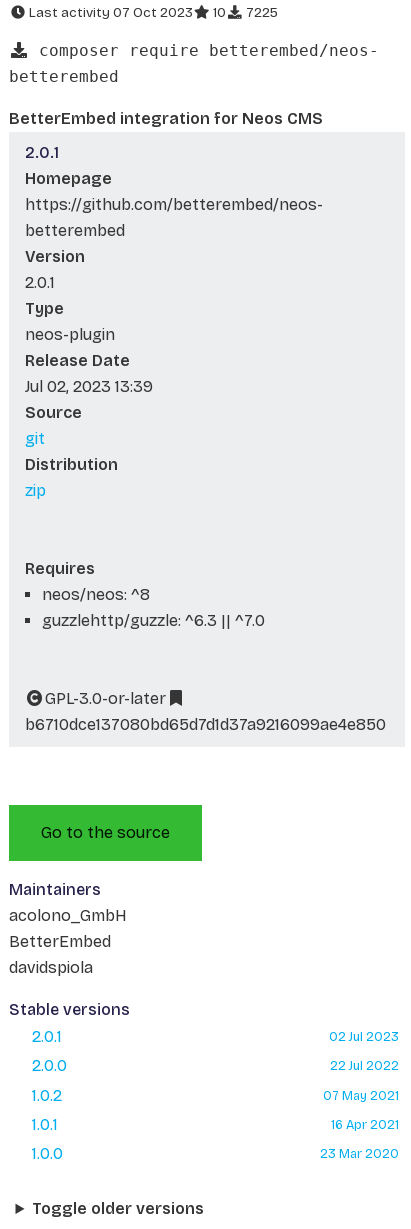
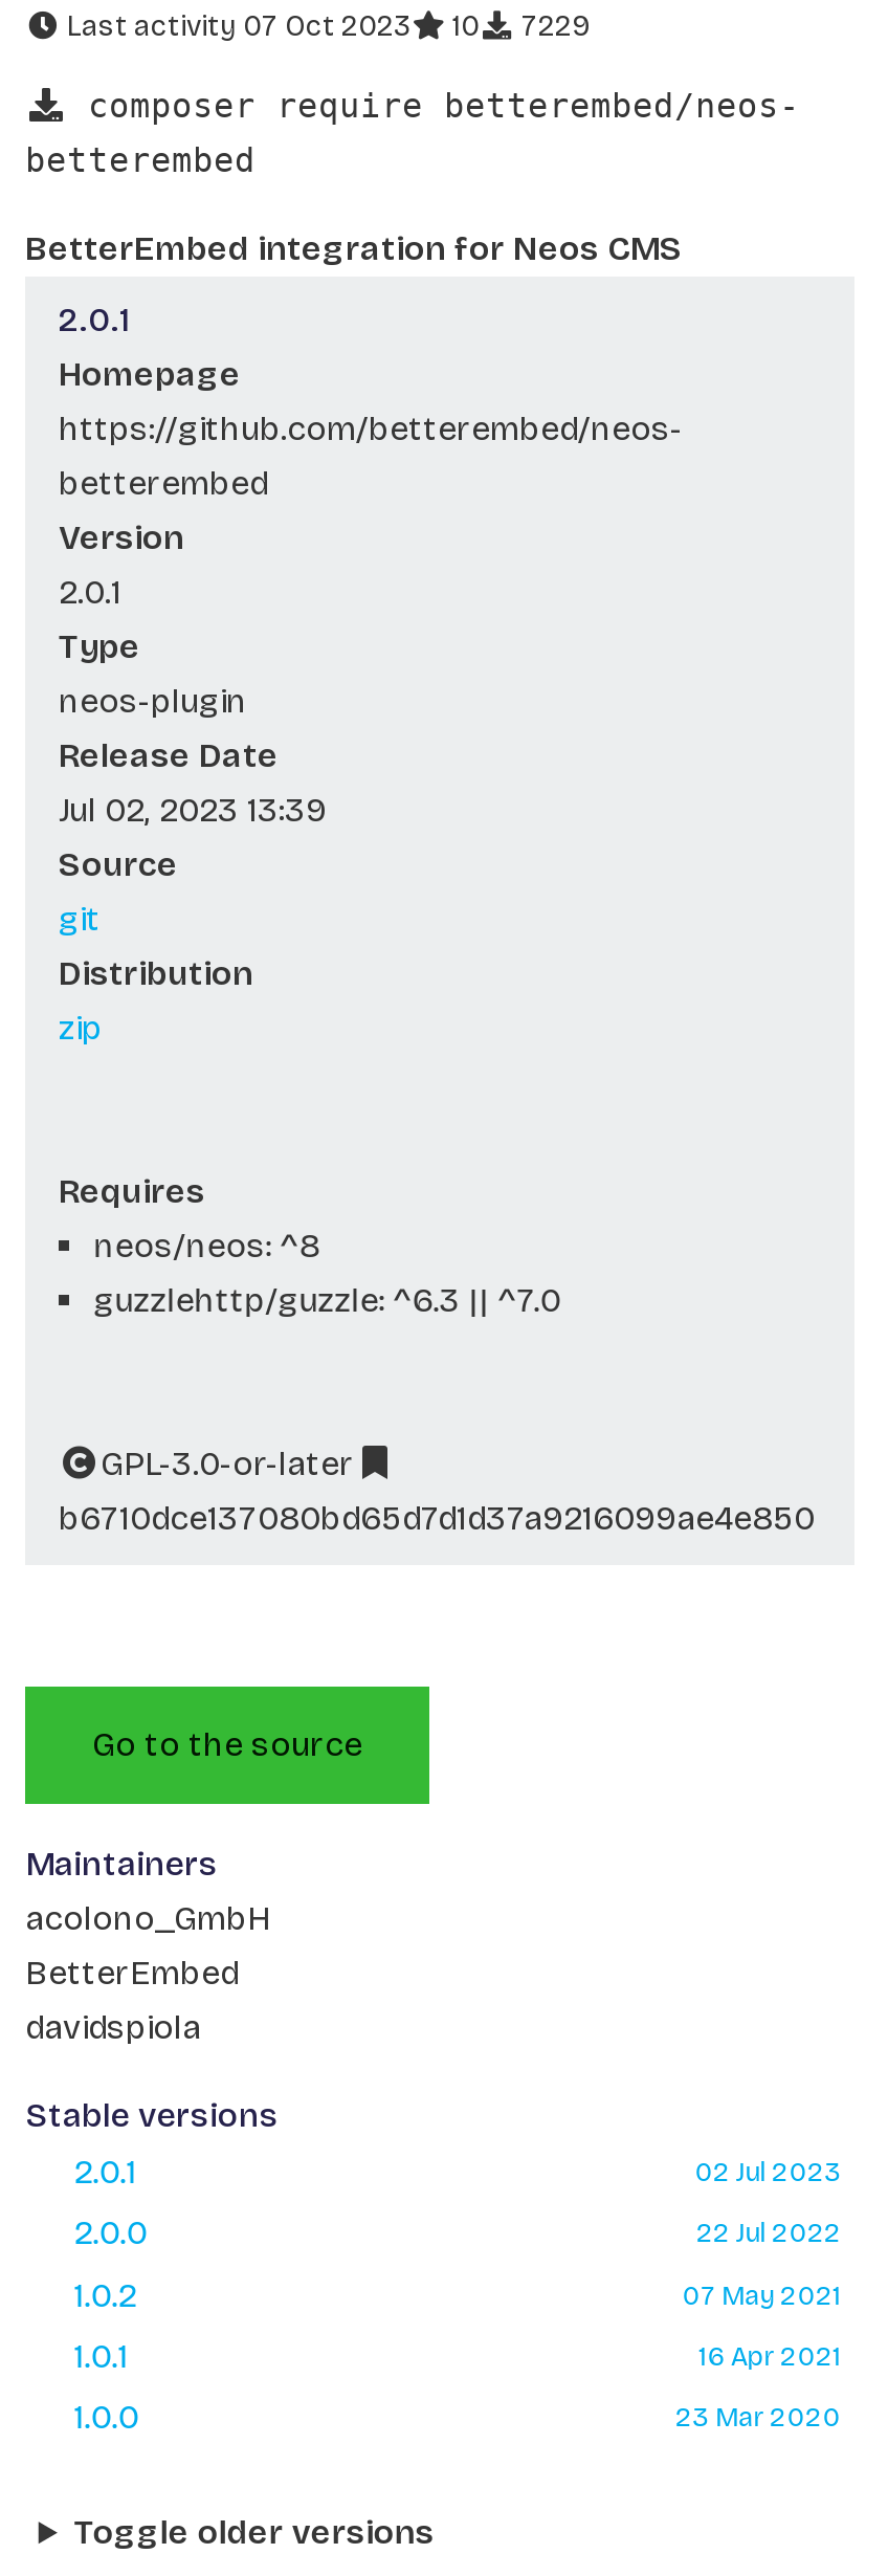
[26,4,278,21] Last activity 07 Oct 2023 10 7225 -> [61,8,591,44] Last activity 07 Oct 2023 10 7229

